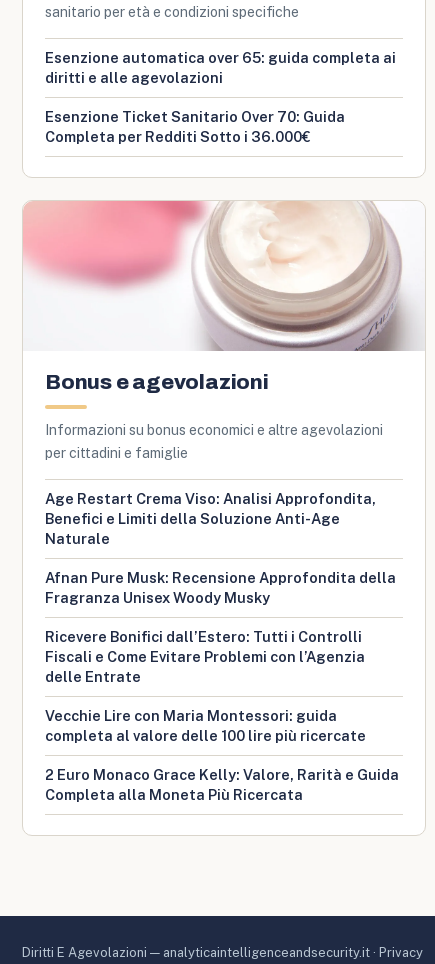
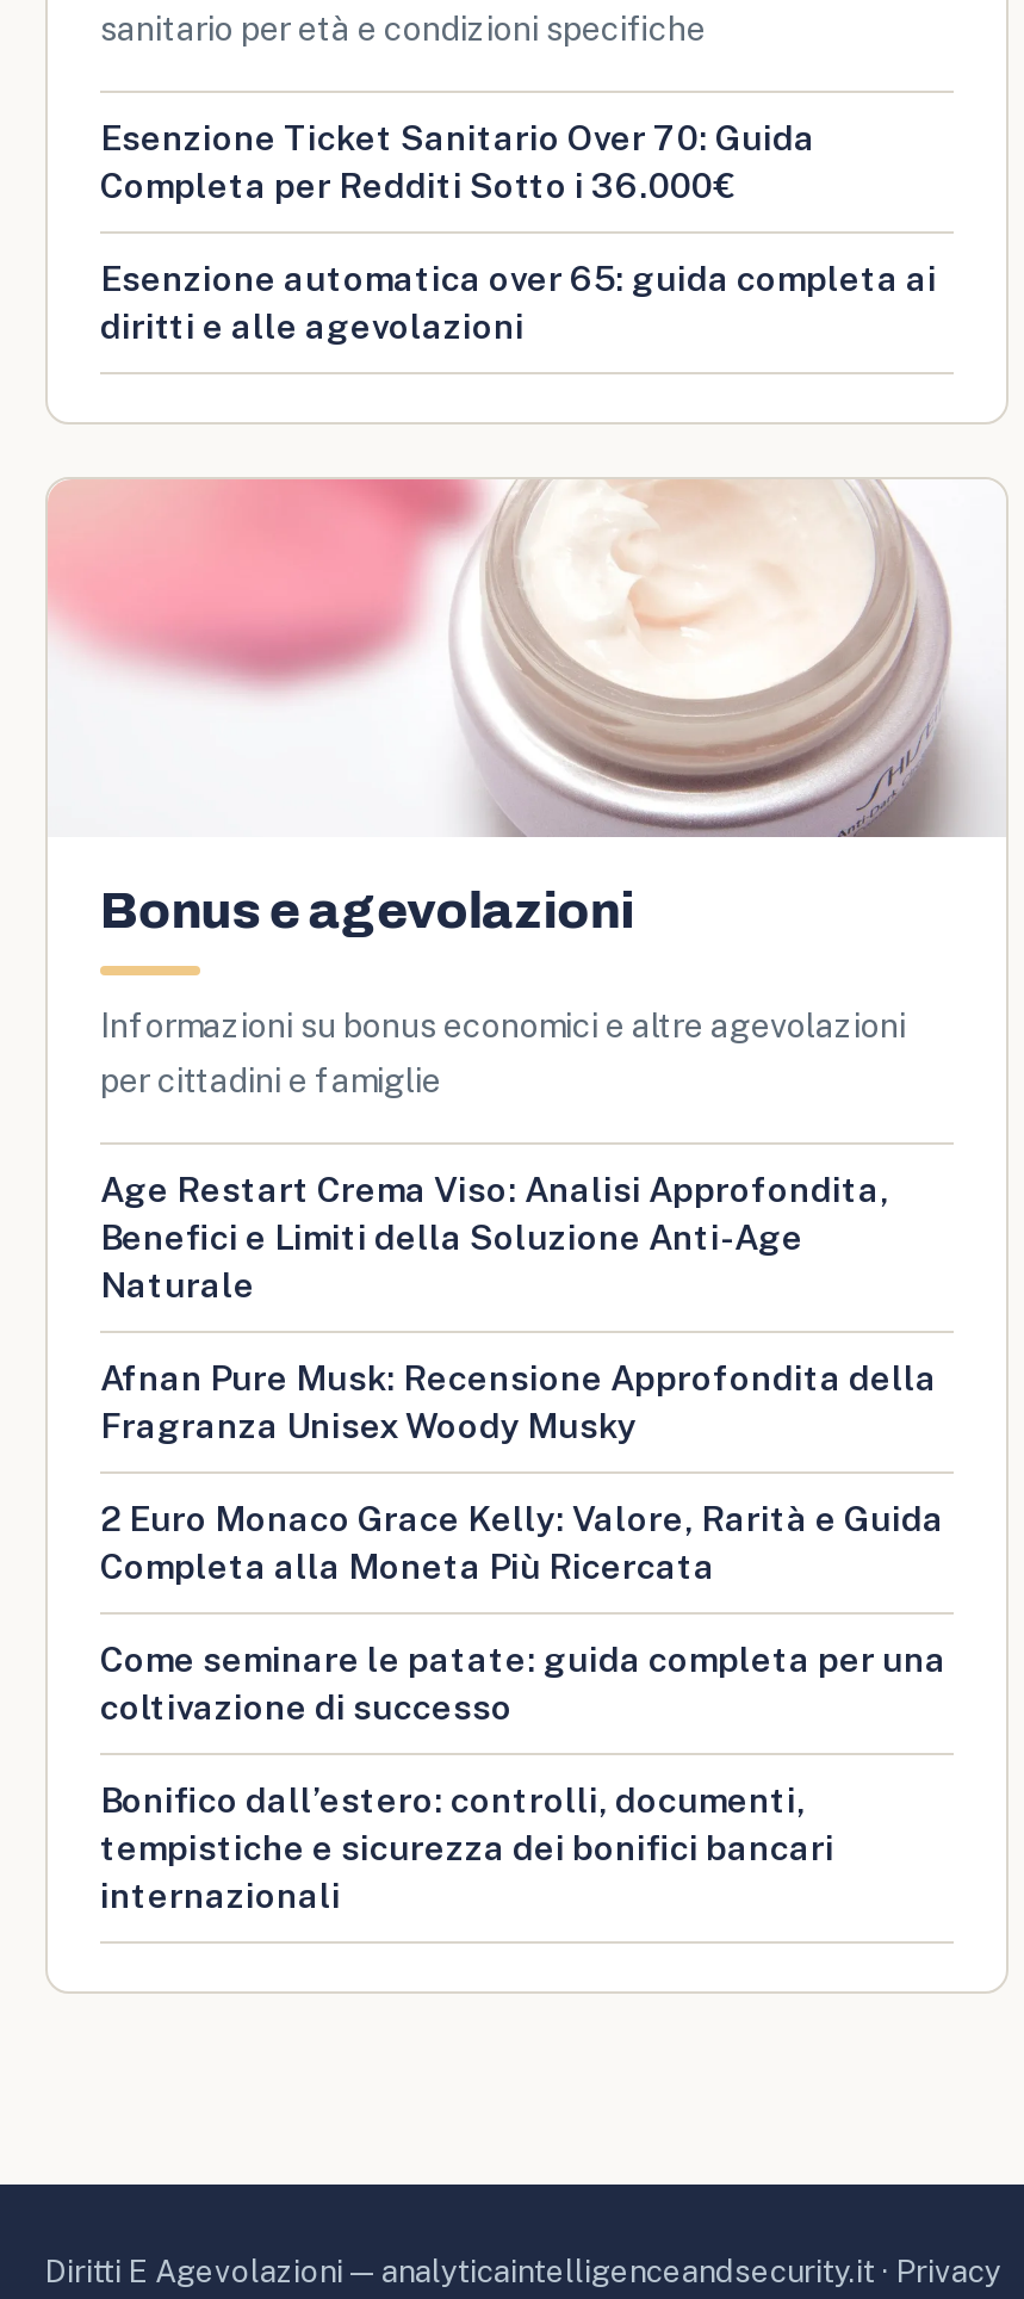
moved [45,49,396,86] -> [100,258,937,346]: Esenzione automatica over 65: guida completa ai | diritti e alle agevolazioni
moved [45,108,345,145] -> [100,117,815,205]: Esenzione Ticket Sanitario Over 70: Guida | Completa per Redditi Sotto i 36.000€
[45,628,366,744] Ricevere Bonifici dall’Estero: Tutti i Controlli | Fiscali e Come Evitare Problemi con l’Agenzia | delle Entrate | Vecchie Lire con Maria Montessori: guida | completa al valore delle 100 lire più ricercate -> none
moved [45,766,399,803] -> [100,1498,944,1586]: 2 Euro Monaco Grace Kelly: Valore, Rarità e Guida | Completa alla Moneta Più Ricercata
none -> [100,1638,947,1915] Come seminare le patate: guida completa per una | coltivazione di successo | Bonifico dall’estero: controlli, documenti, | tempistiche e sicurezza dei bonifici bancari | internazionali

